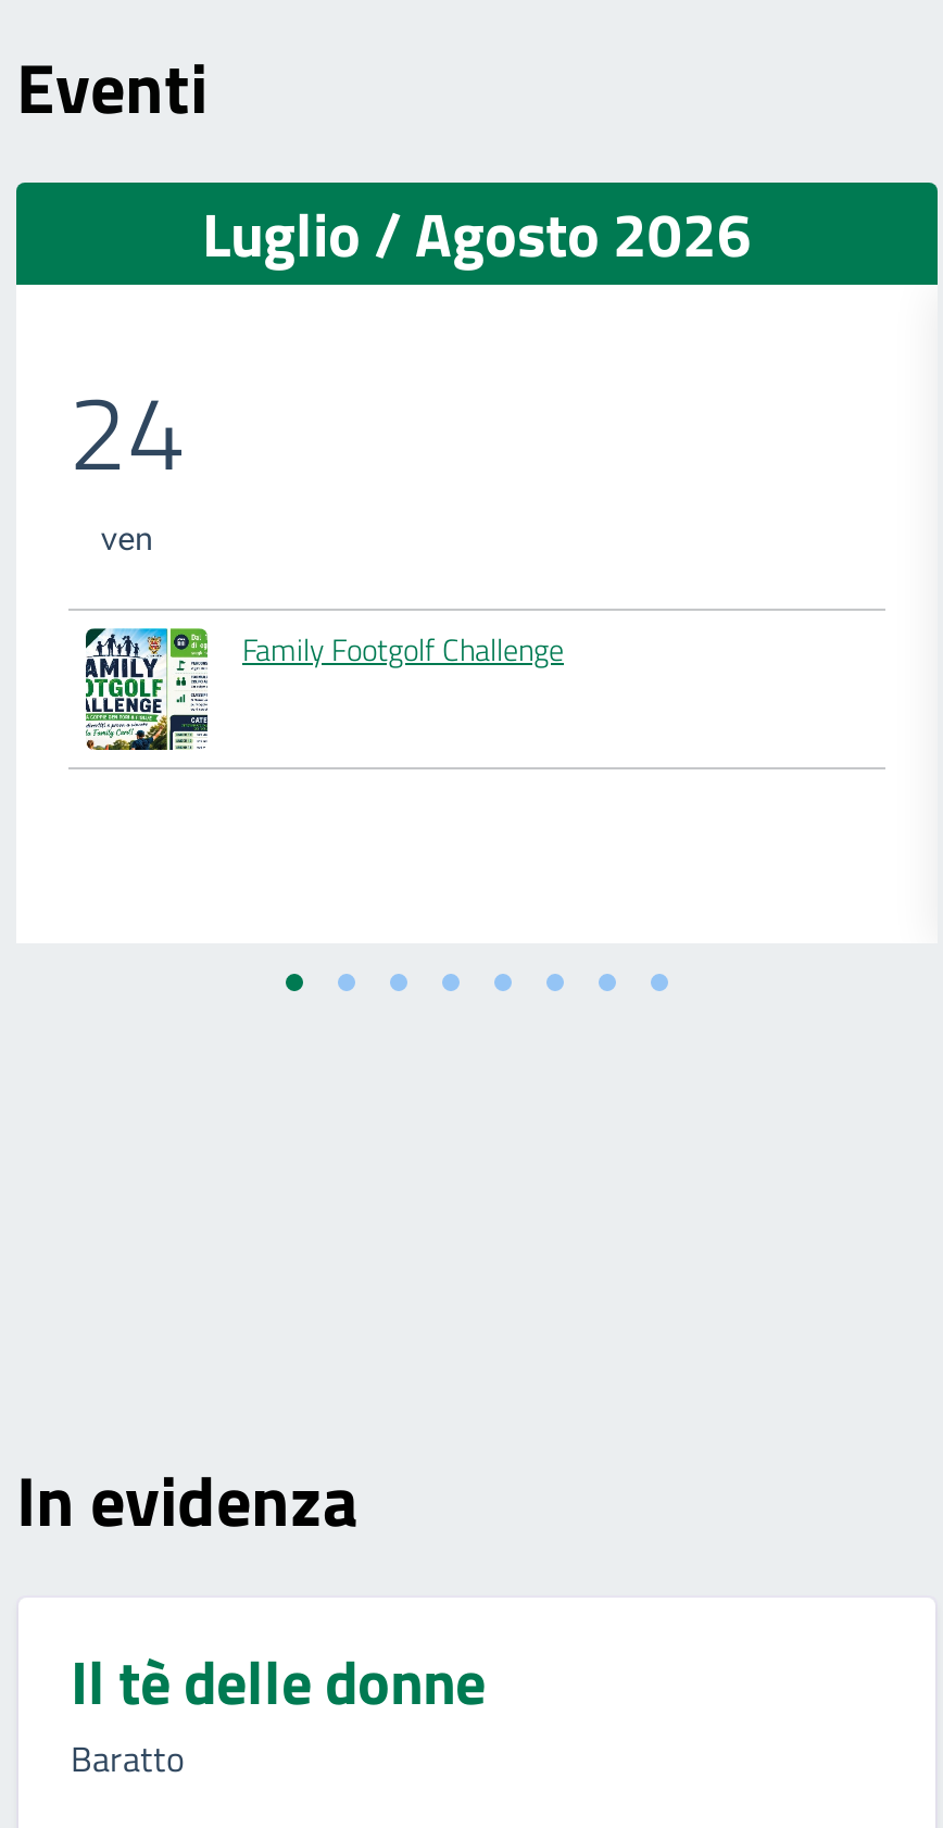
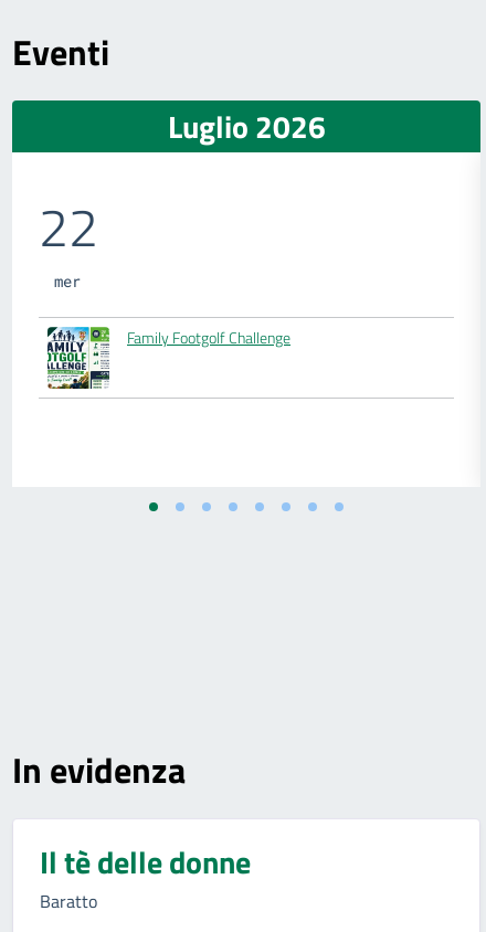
[202,187,752,280] Luglio / Agosto 2026 -> [167,103,325,150] Luglio 2026
[68,352,186,559] 24 | ven -> [39,187,98,292] 22 | mer

